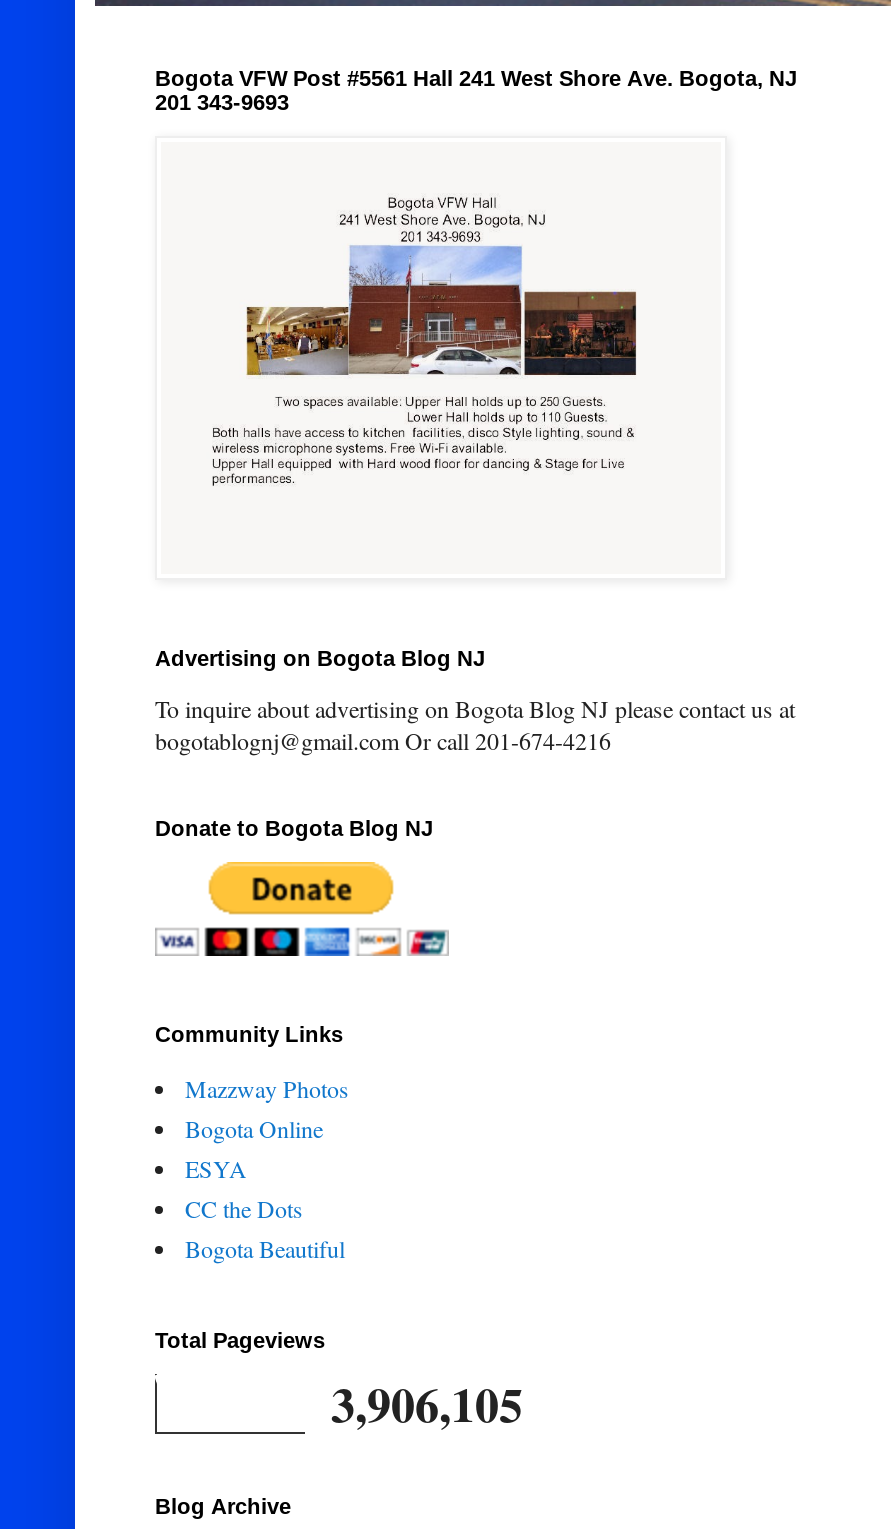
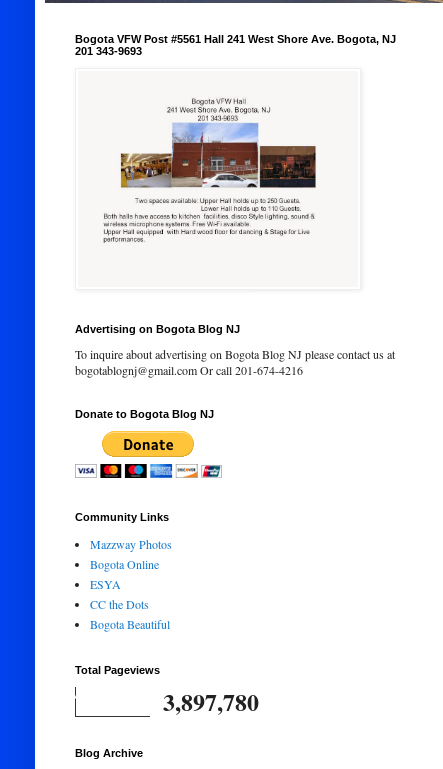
[331,1368,523,1438] 3,906,105 -> [163,684,259,719] 3,897,780

